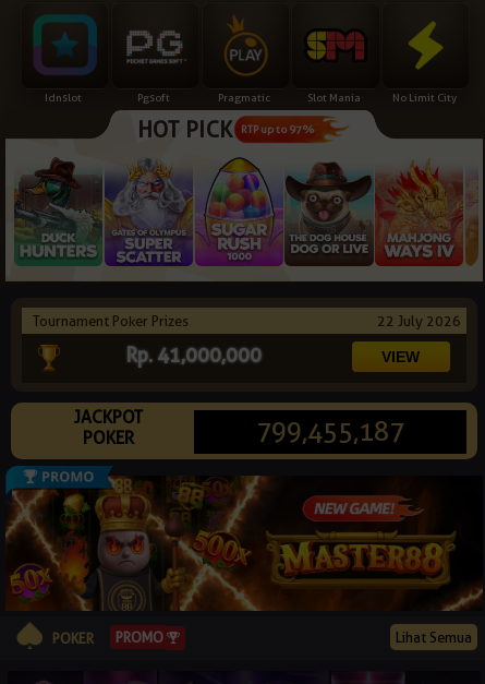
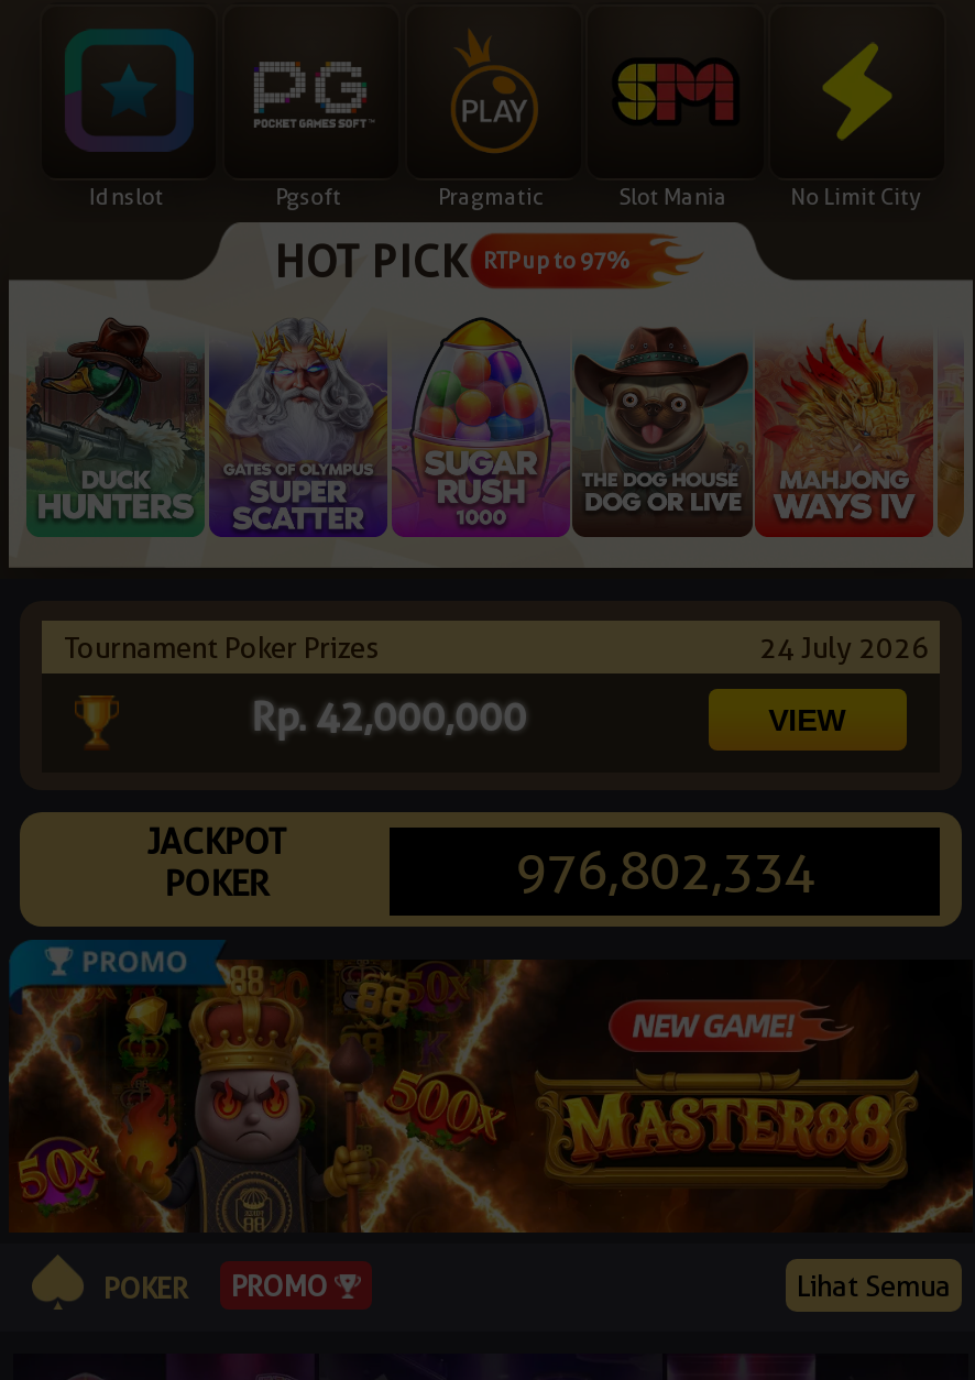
[377,312,461,330] 22 July 2026 -> [759,630,929,665] 24 July 2026
[126,344,262,367] Rp. 41,000,000 -> [251,694,526,740] Rp. 42,000,000
[256,416,405,447] 799,455,187 -> [515,839,815,903] 976,802,334

